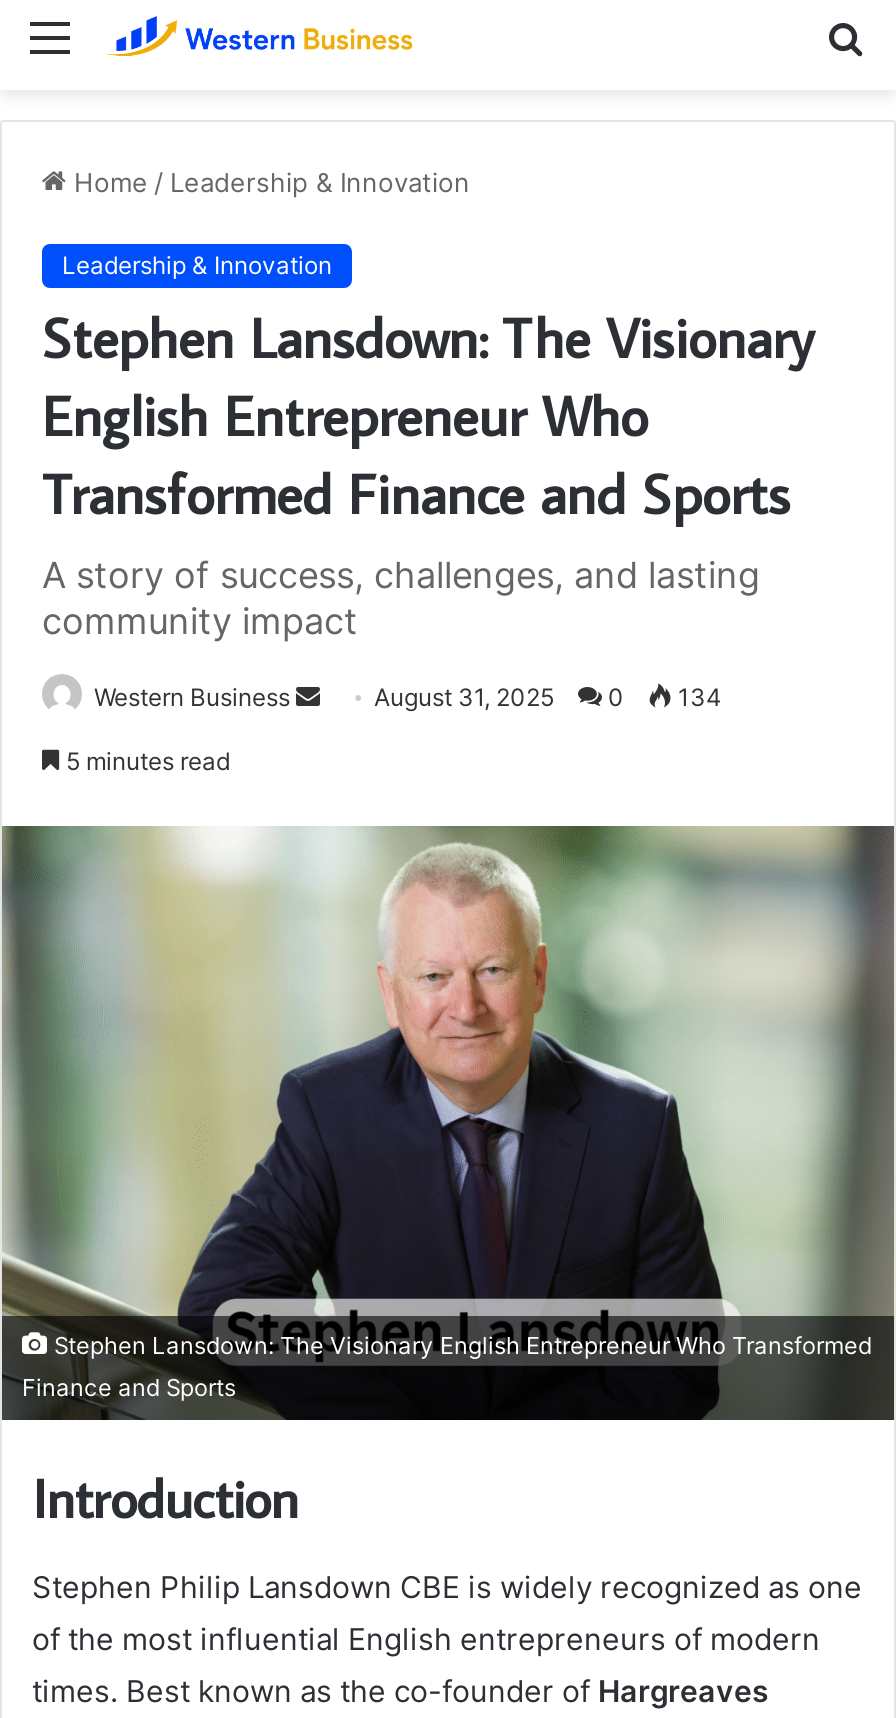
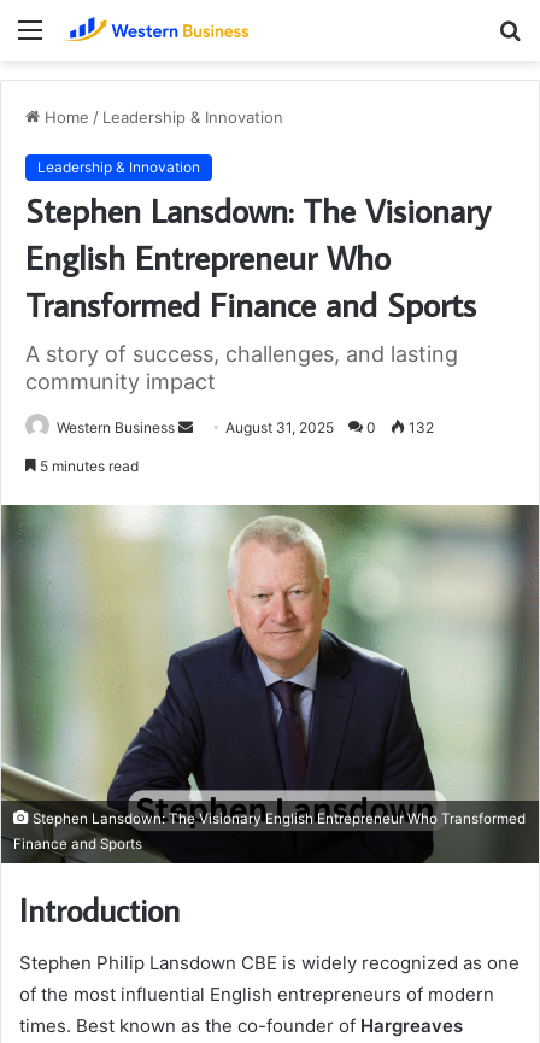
[672,681,722,711] 134 -> [405,418,434,436] 132

